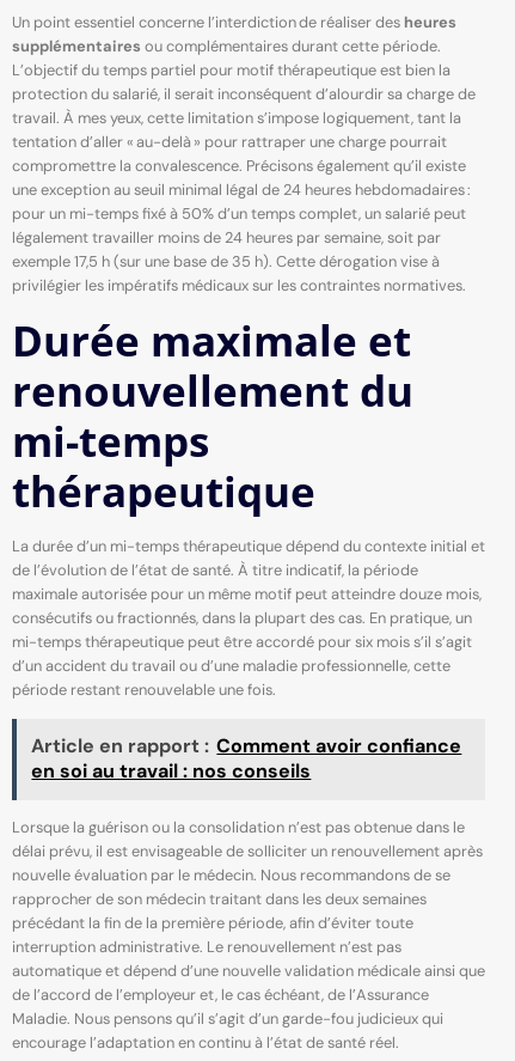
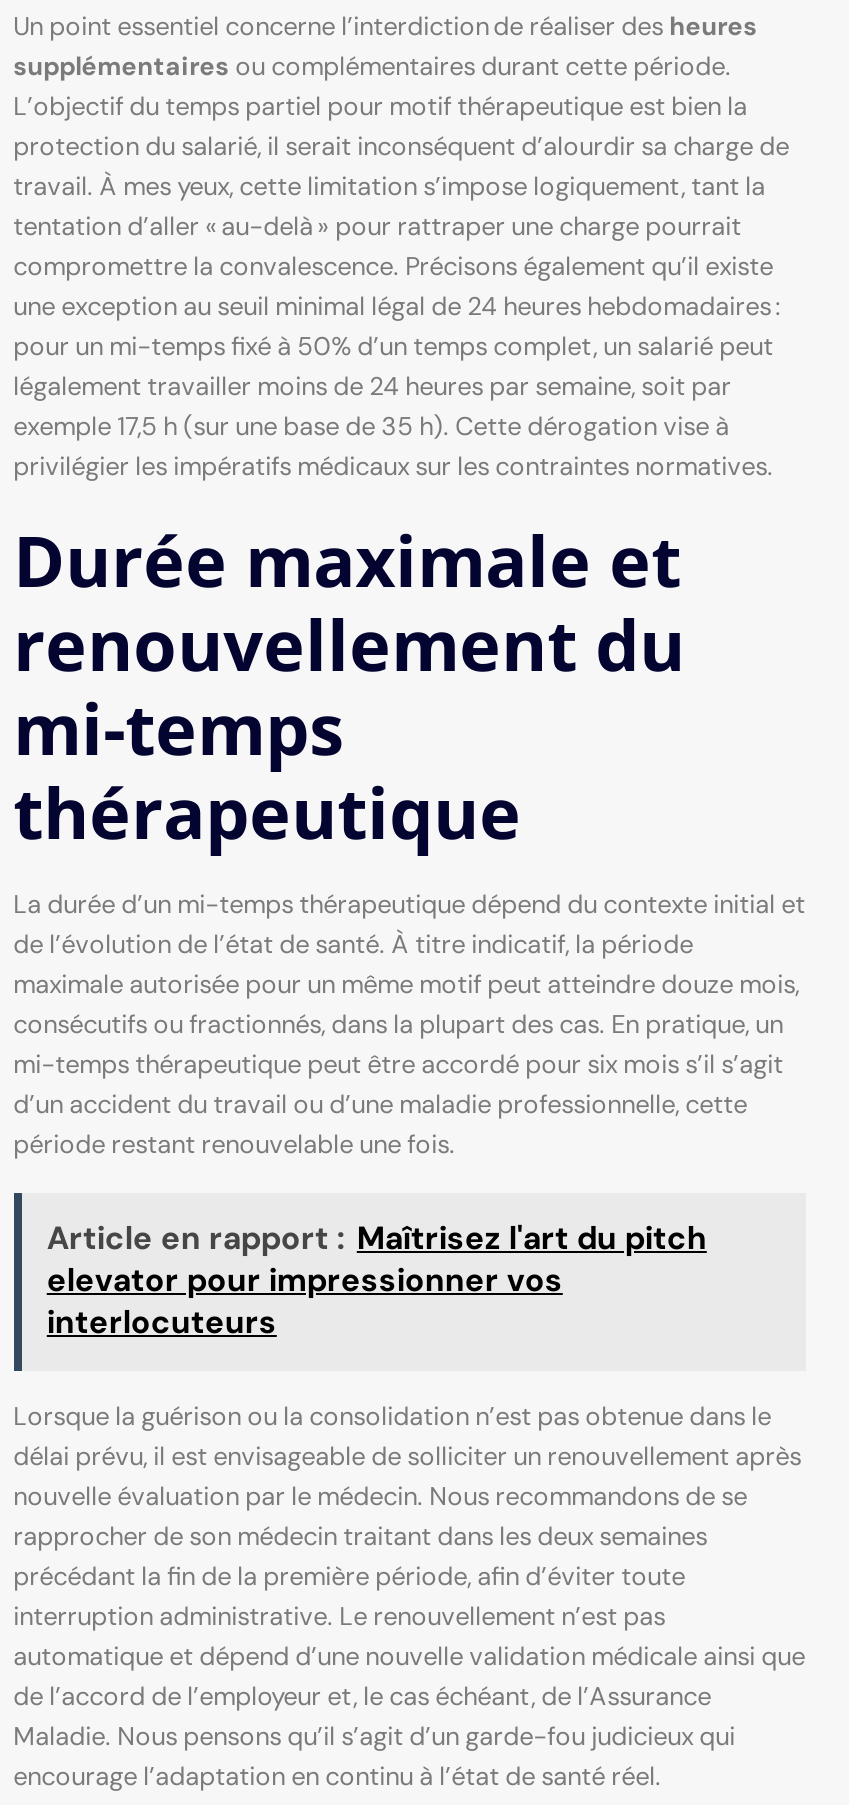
[32,733,462,784] Article en rapport : Comment avoir confiance | en soi au travail : nos conseils -> [47,1217,707,1343] Article en rapport : Maîtrisez l'art du pitch | elevator pour impressionner vos | interlocuteurs

